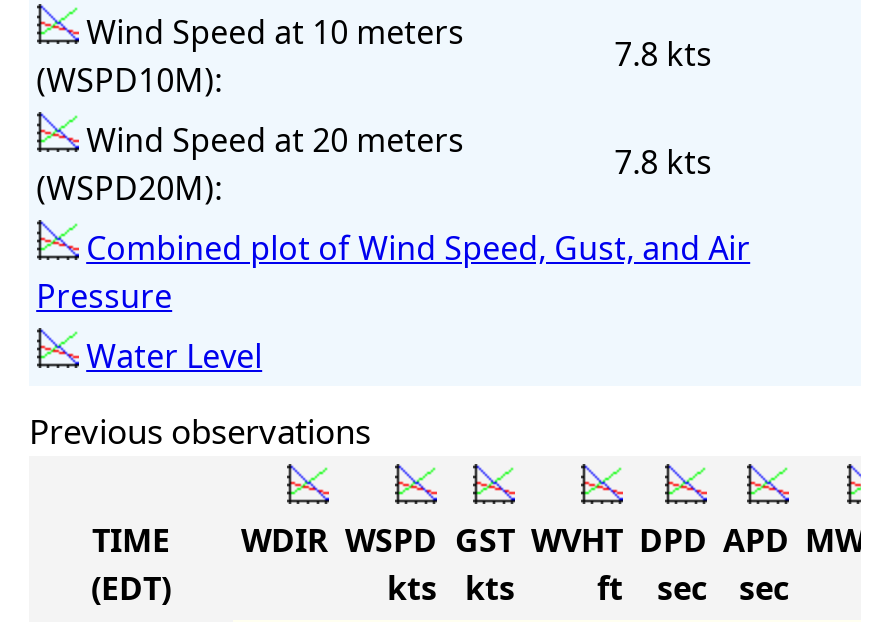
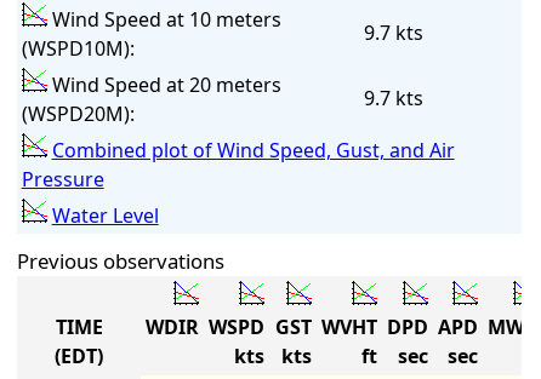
[614,32,712,76] 7.8 kts -> [363,19,423,46] 9.7 kts
[614,140,712,184] 7.8 kts -> [363,85,423,112] 9.7 kts

